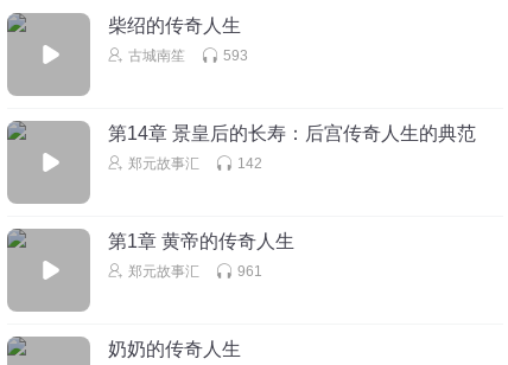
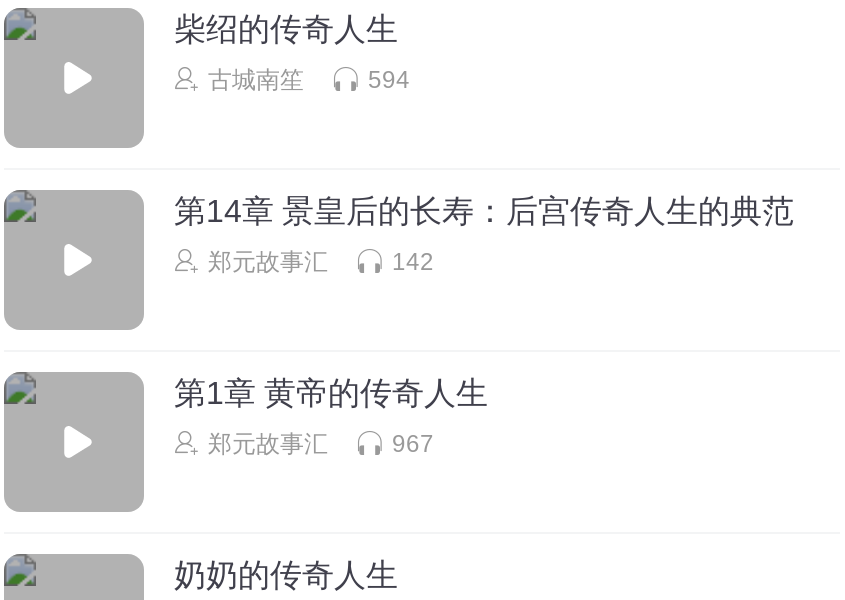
[223,47,248,63] 593 -> [368,65,410,93] 594
[237,262,262,279] 961 -> [392,429,434,457] 967

